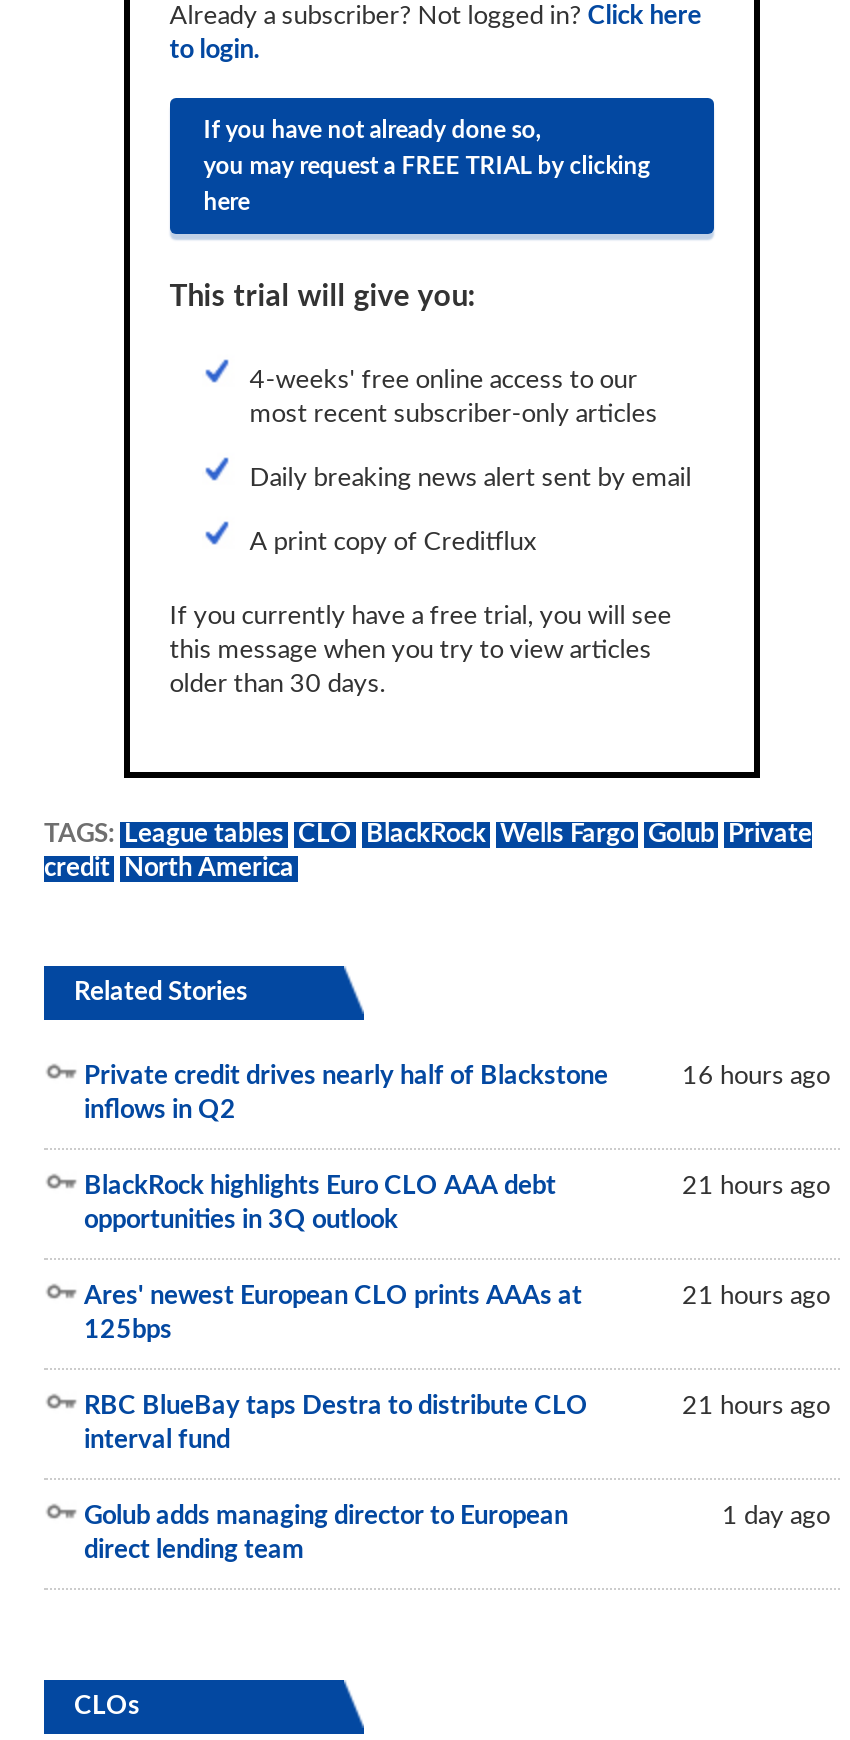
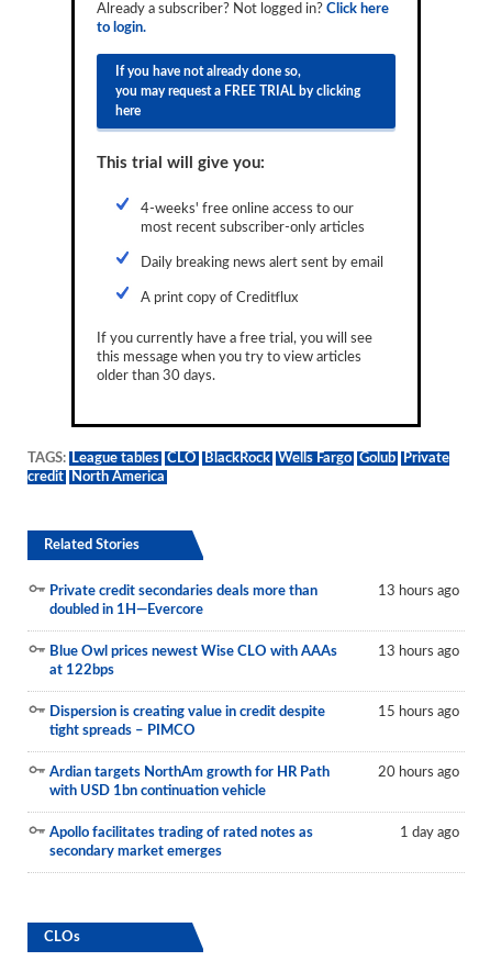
[84,1064,608,1124] Private credit drives nearly half of Blackstone | inflows in Q2 -> [49,584,318,617] Private credit secondaries deals more than | doubled in 1H—Evercore
[682,1064,830,1090] 16 hours ago -> [378,584,459,599] 13 hours ago
[84,1174,556,1234] BlackRock highlights Euro CLO AAA debt | opportunities in 3Q outlook -> [49,645,337,678] Blue Owl prices newest Wise CLO with AAAs | at 122bps
[682,1174,830,1200] 21 hours ago -> [378,645,459,659] 13 hours ago
[84,1284,582,1344] Ares' newest European CLO prints AAAs at | 125bps -> [49,705,325,738] Dispersion is creating value in credit despite | tight spreads – PIMCO
[682,1284,830,1310] 21 hours ago -> [378,705,459,719] 15 hours ago
[84,1394,588,1454] RBC BlueBay taps Destra to distribute CLO | interval fund -> [49,766,330,798] Ardian targets NorthAm growth for HR Path | with USD 1bn continuation vehicle
[682,1394,830,1420] 21 hours ago -> [378,766,459,780] 20 hours ago
[84,1504,568,1564] Golub adds managing director to European | direct lending team -> [49,826,313,859] Apollo facilitates trading of rated notes as | secondary market emerges

